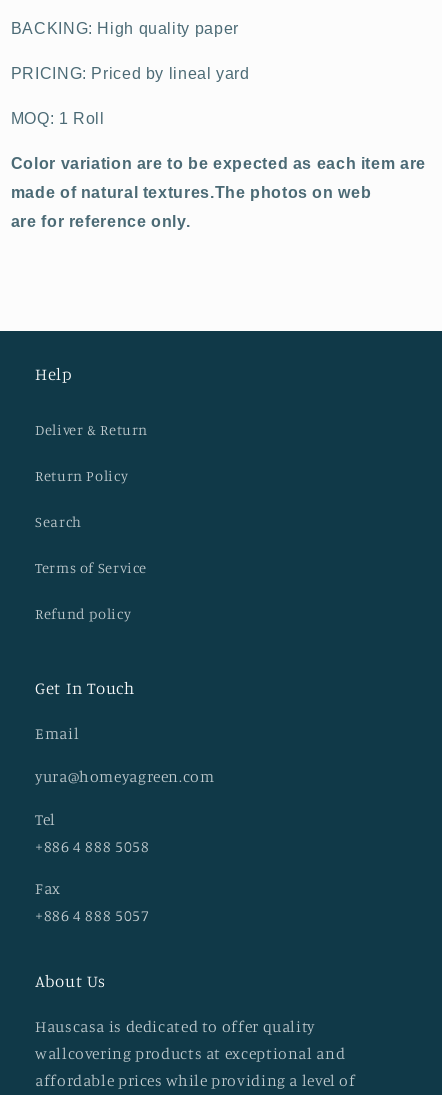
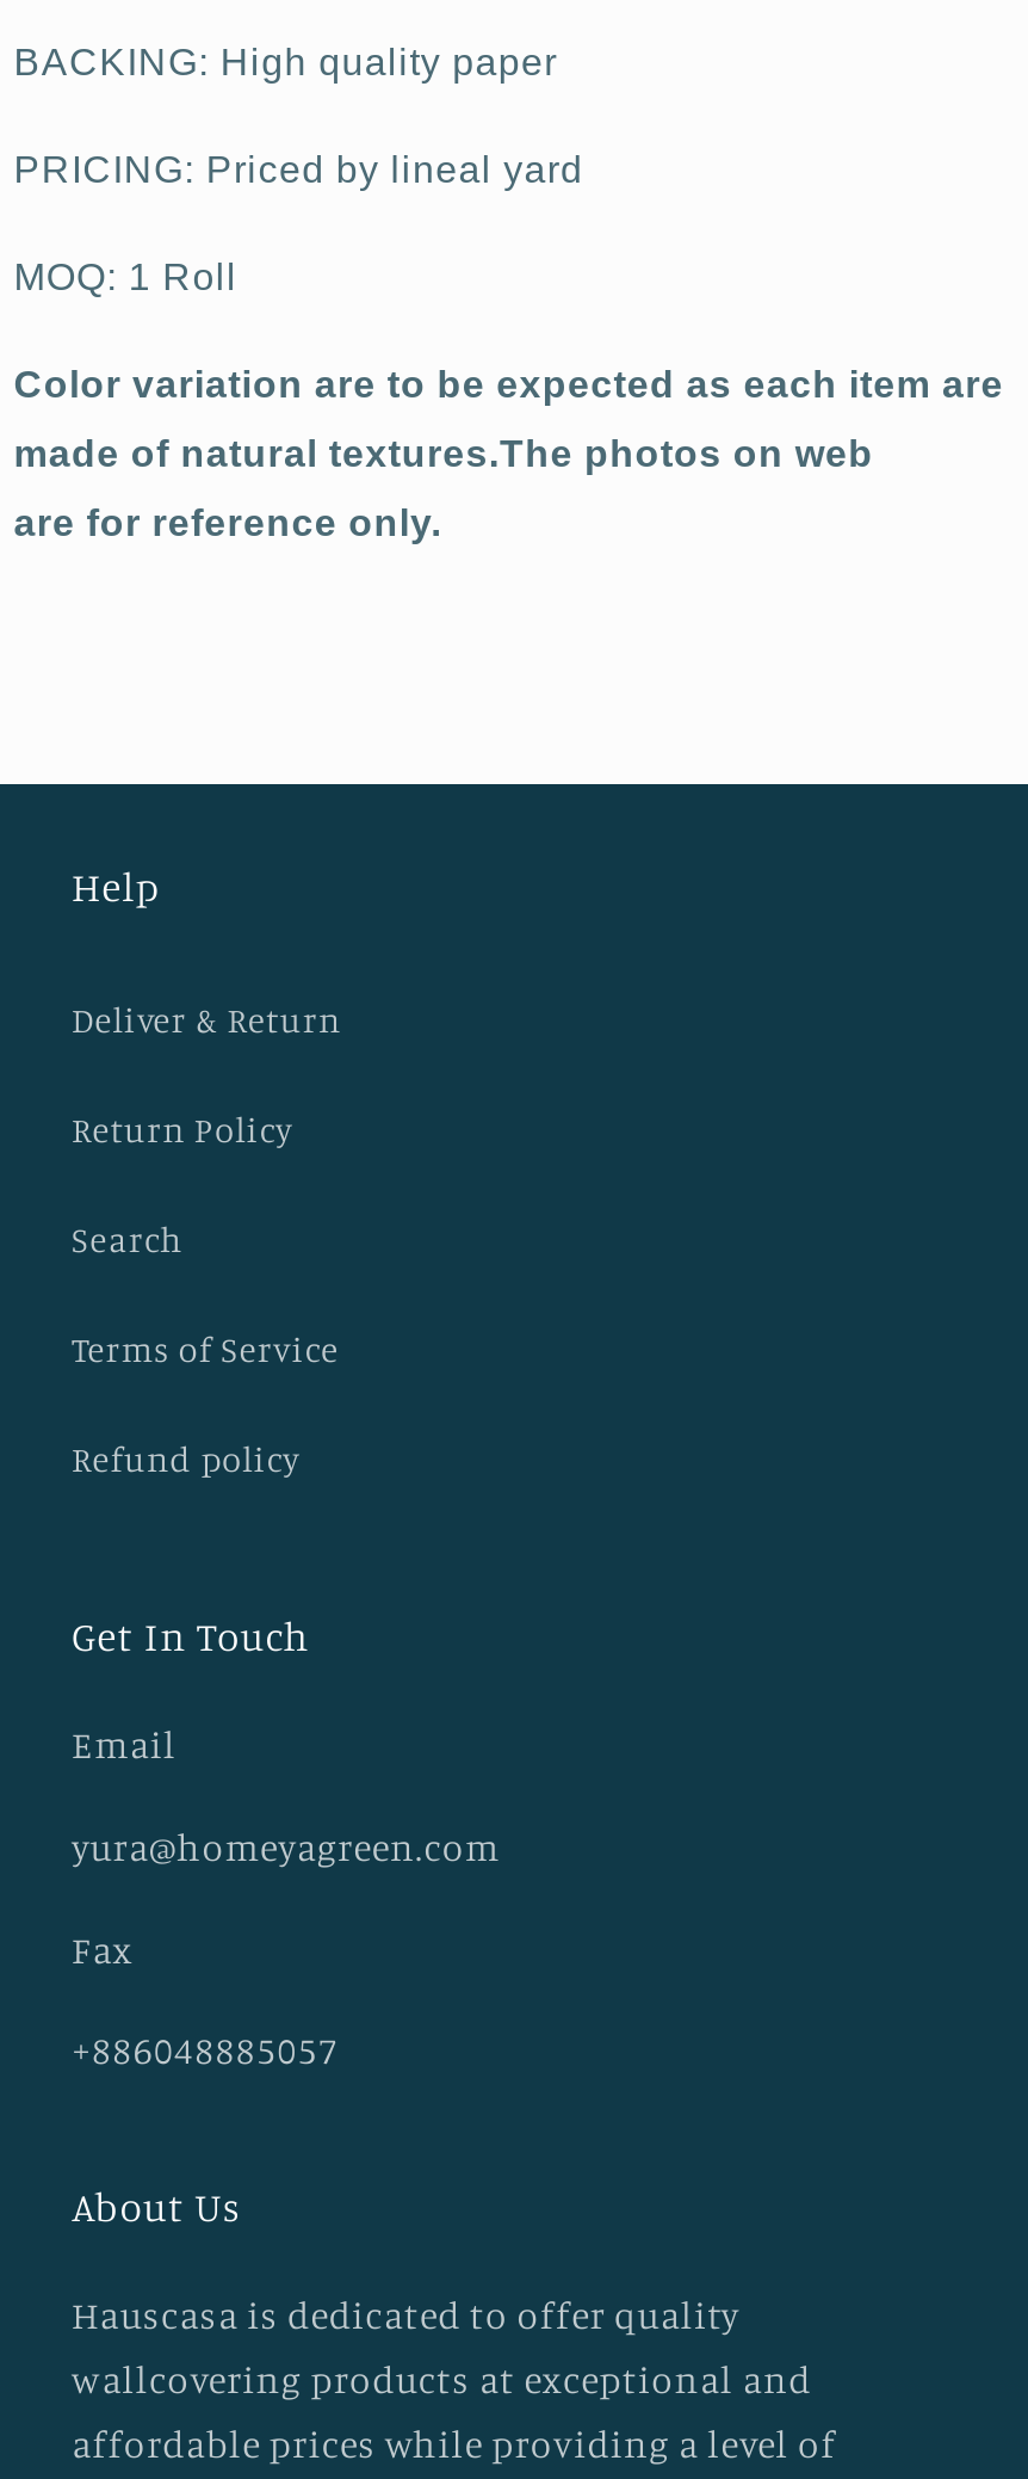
[35,810,149,856] Tel | +886 4 888 5058 -> none
moved [35,879,61,898] -> [72,1927,133,1972]: Fax
[35,906,149,925] +886 4 888 5057 -> [72,2029,339,2074] +886048885057

